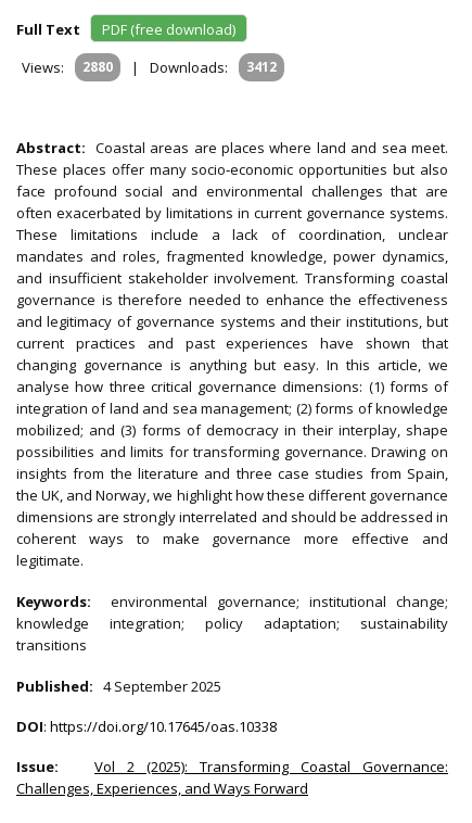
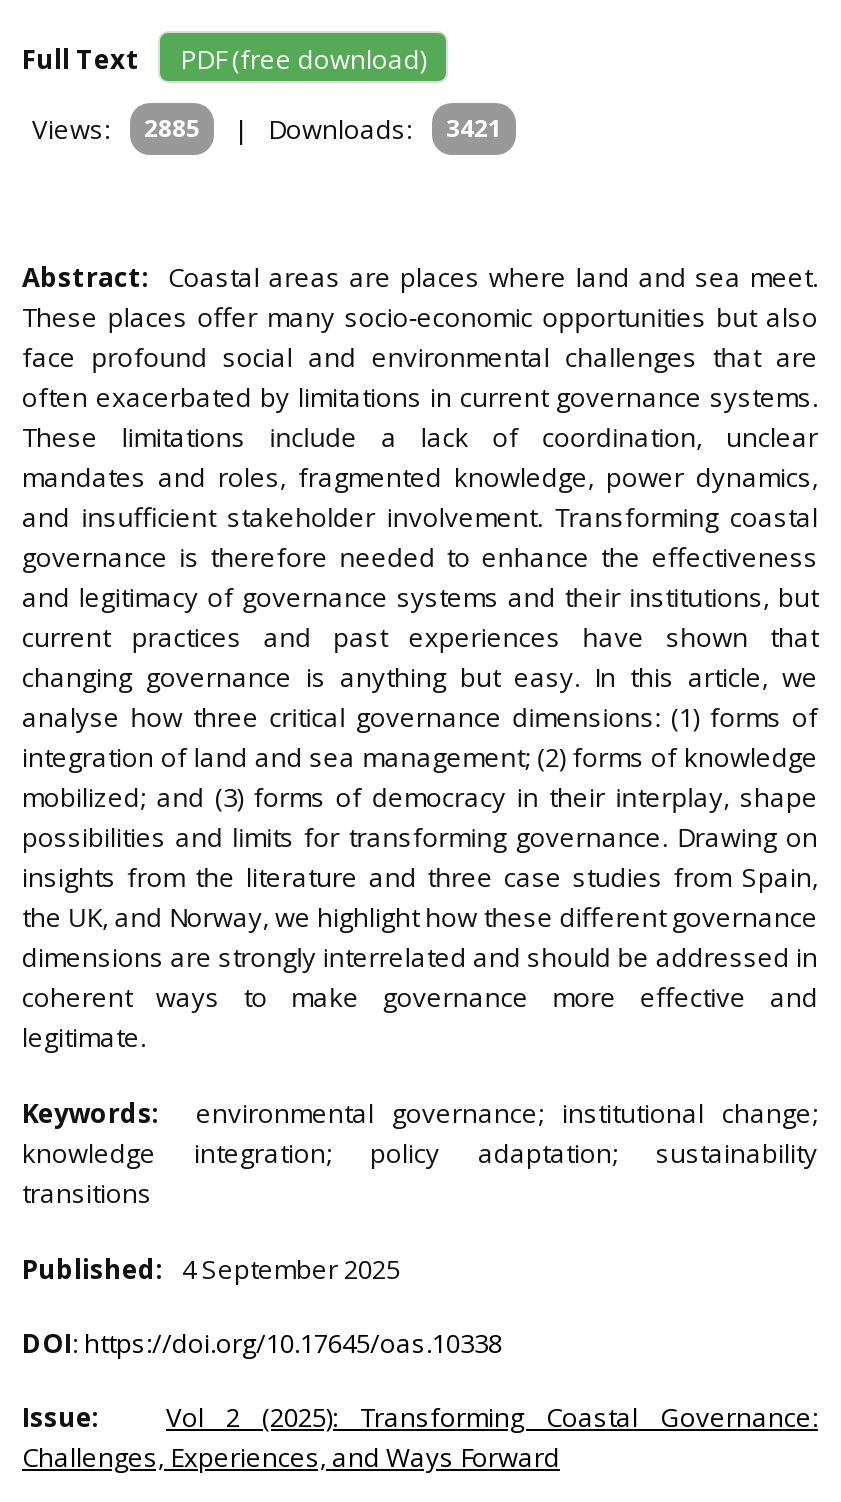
[82,58,113,76] 2880 -> [144,111,200,145] 2885
[246,58,277,76] 3412 -> [446,111,502,145] 3421

